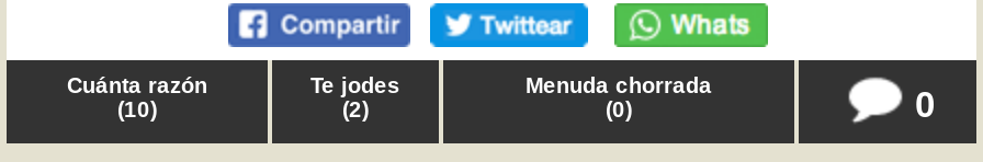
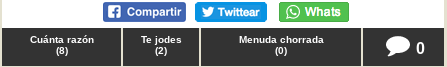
[117,97,157,121] (10) -> [55,45,67,56] (8)

